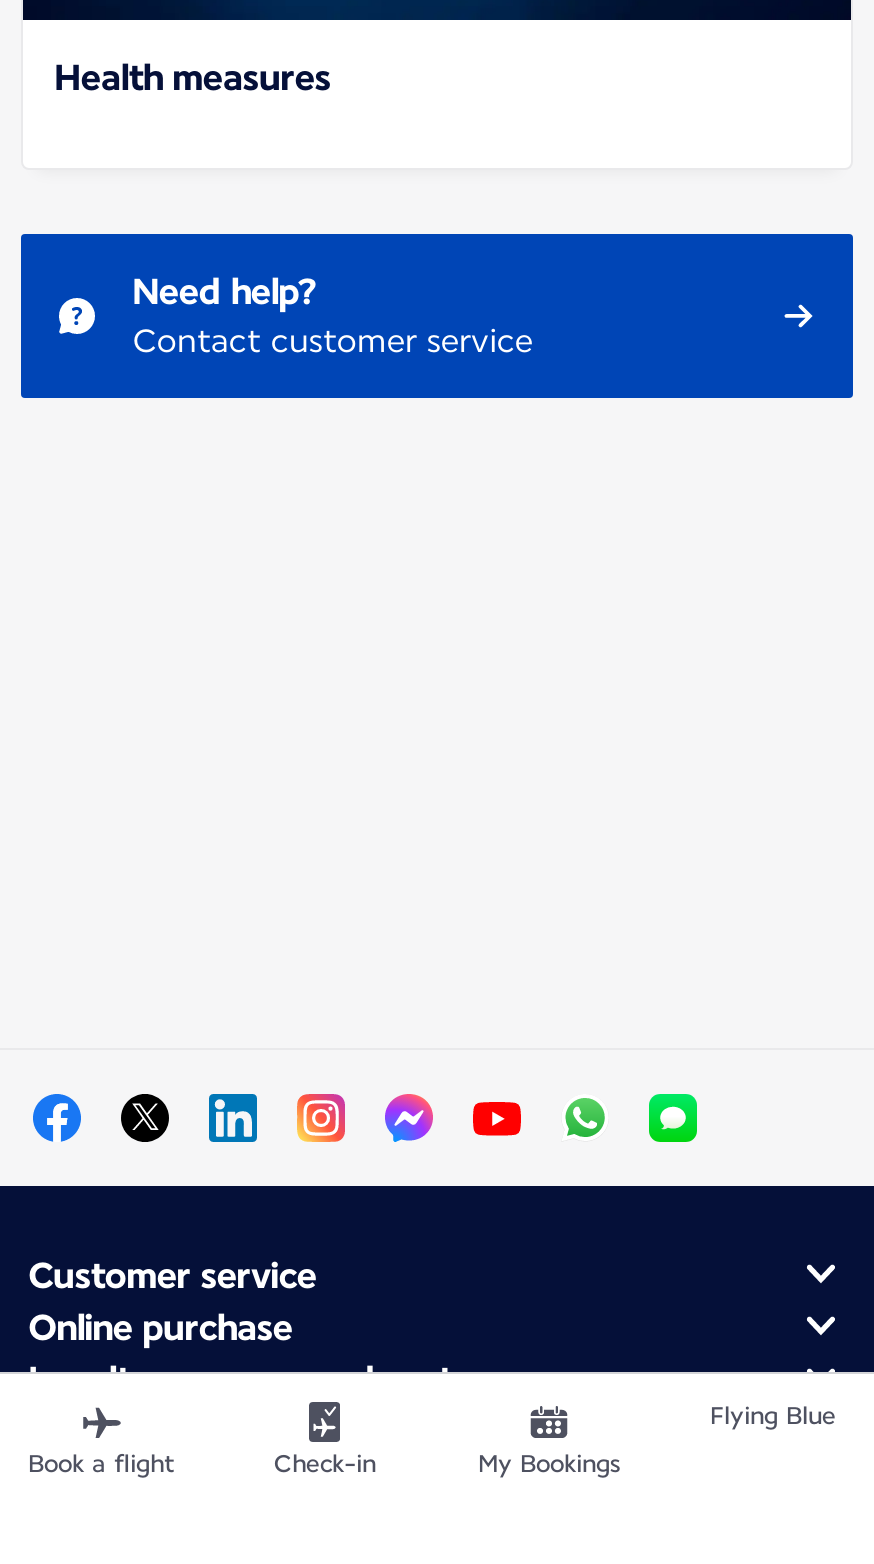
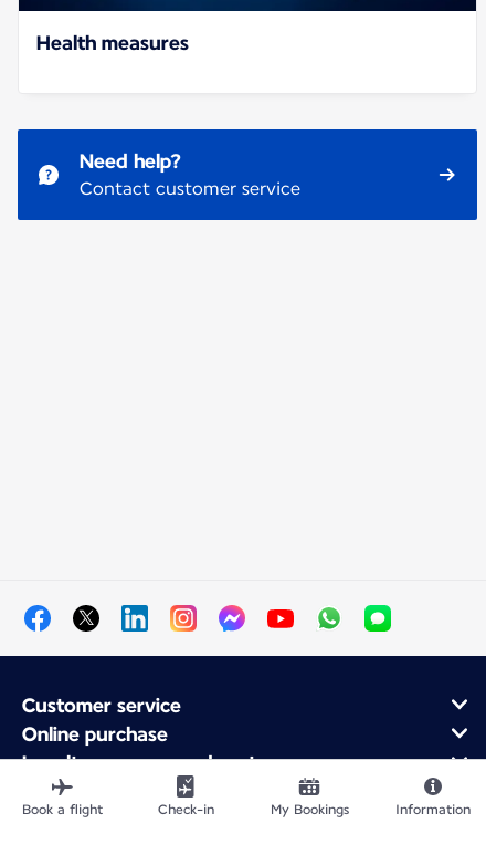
[710,1402,836,1430] Flying Blue -> [395,802,471,817] Information

